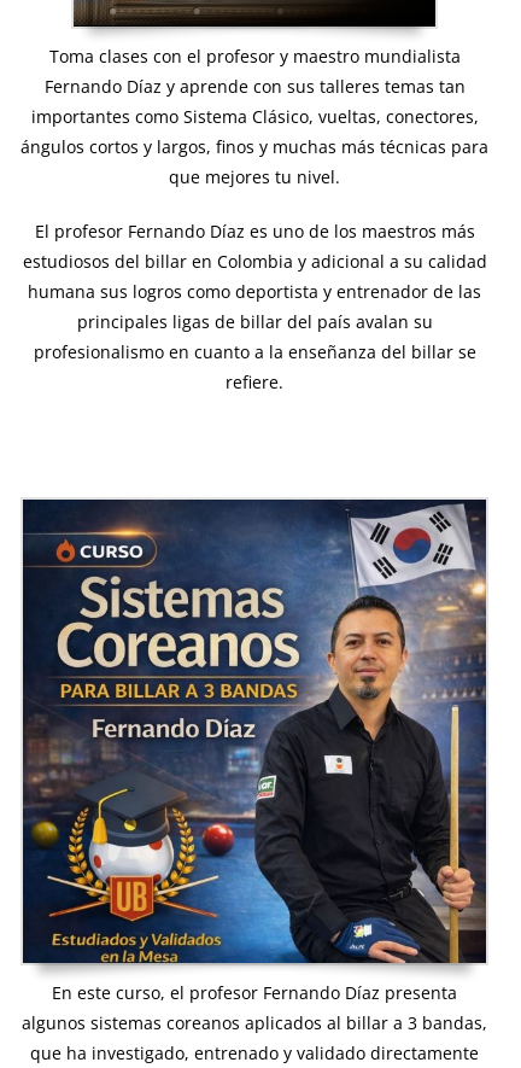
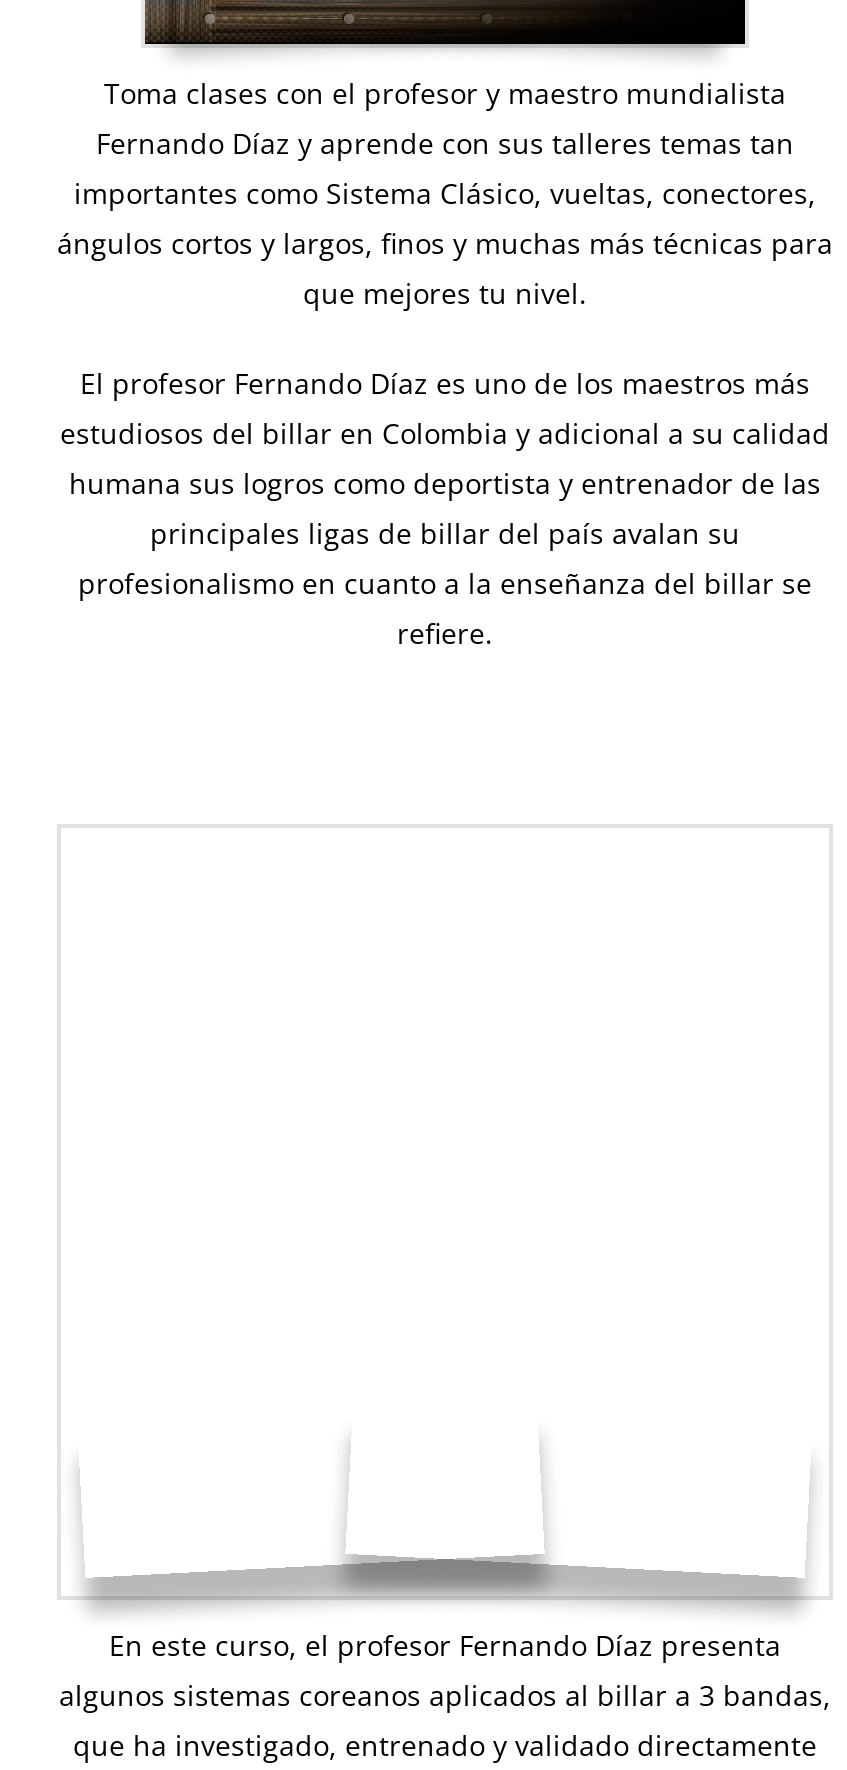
[22,498,487,964] [image] -> none

